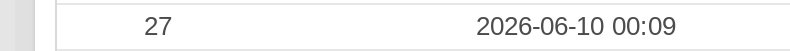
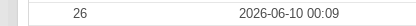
[144,11,172,41] 27 -> [72,6,86,21] 26

